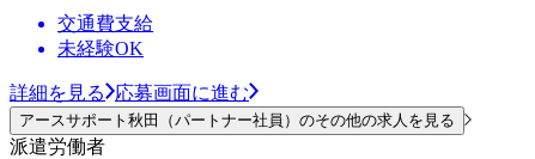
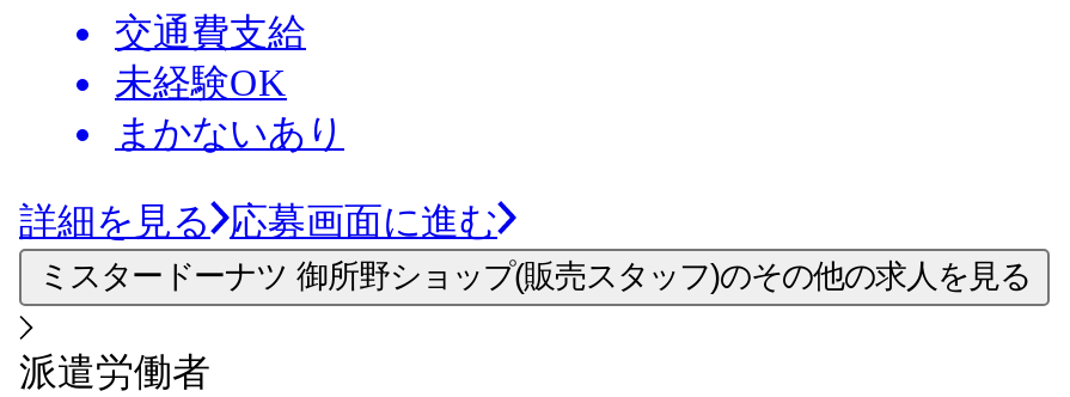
none -> [115,112,344,153] まかないあり
[19,111,455,129] アースサポート秋田（パートナー社員）のその他の求人を見る -> [38,258,1031,294] ミスタードーナツ 御所野ショップ(販売スタッフ)のその他の求人を見る

